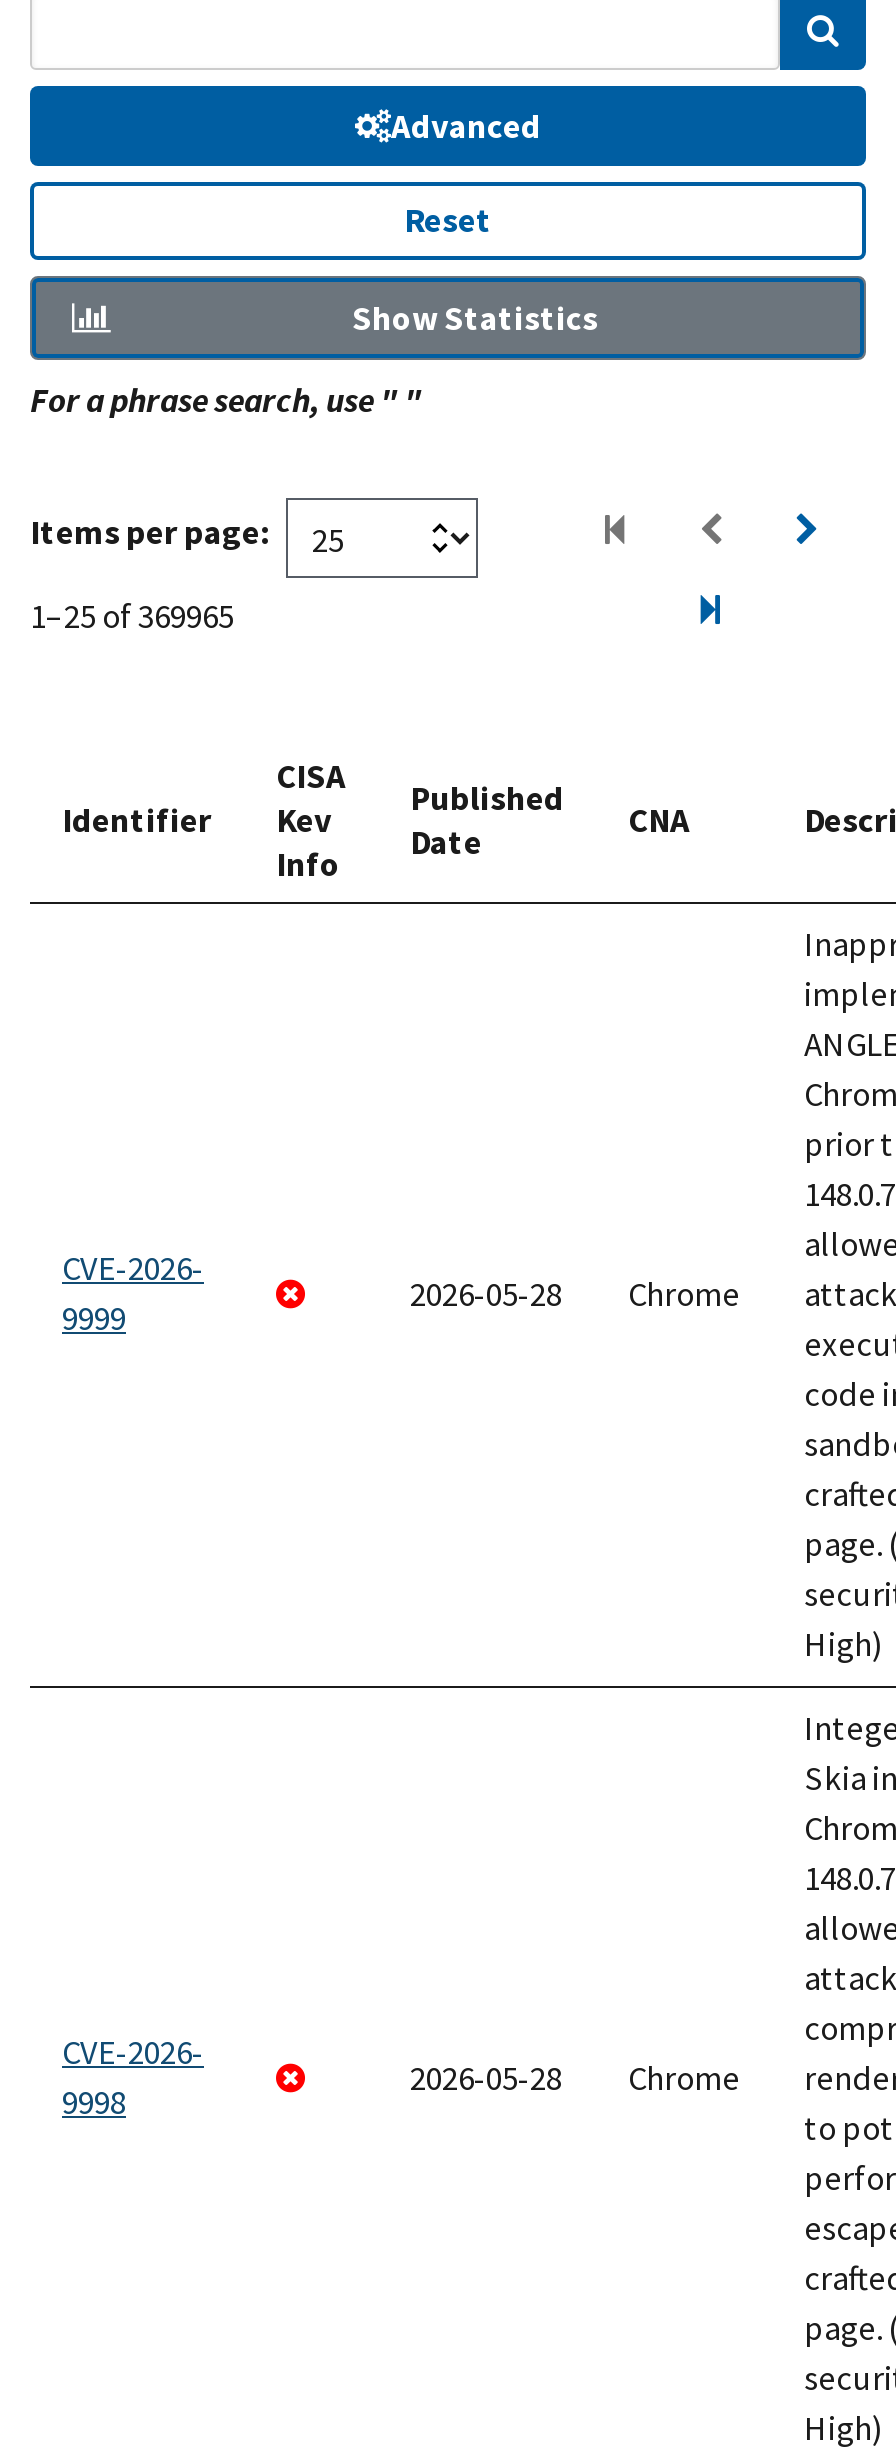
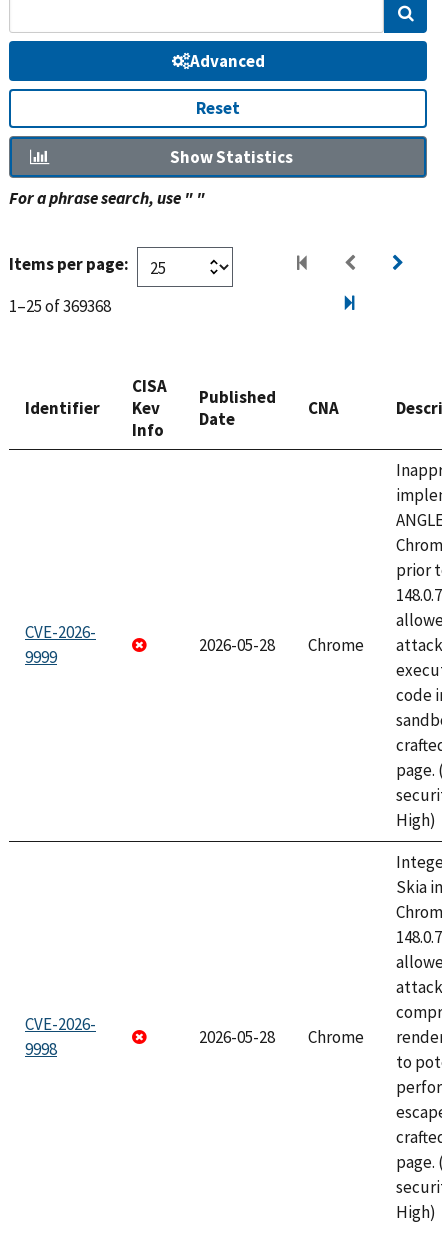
[30,594,234,638] 1–25 of 369965 -> [9,295,111,317] 1–25 of 369368

